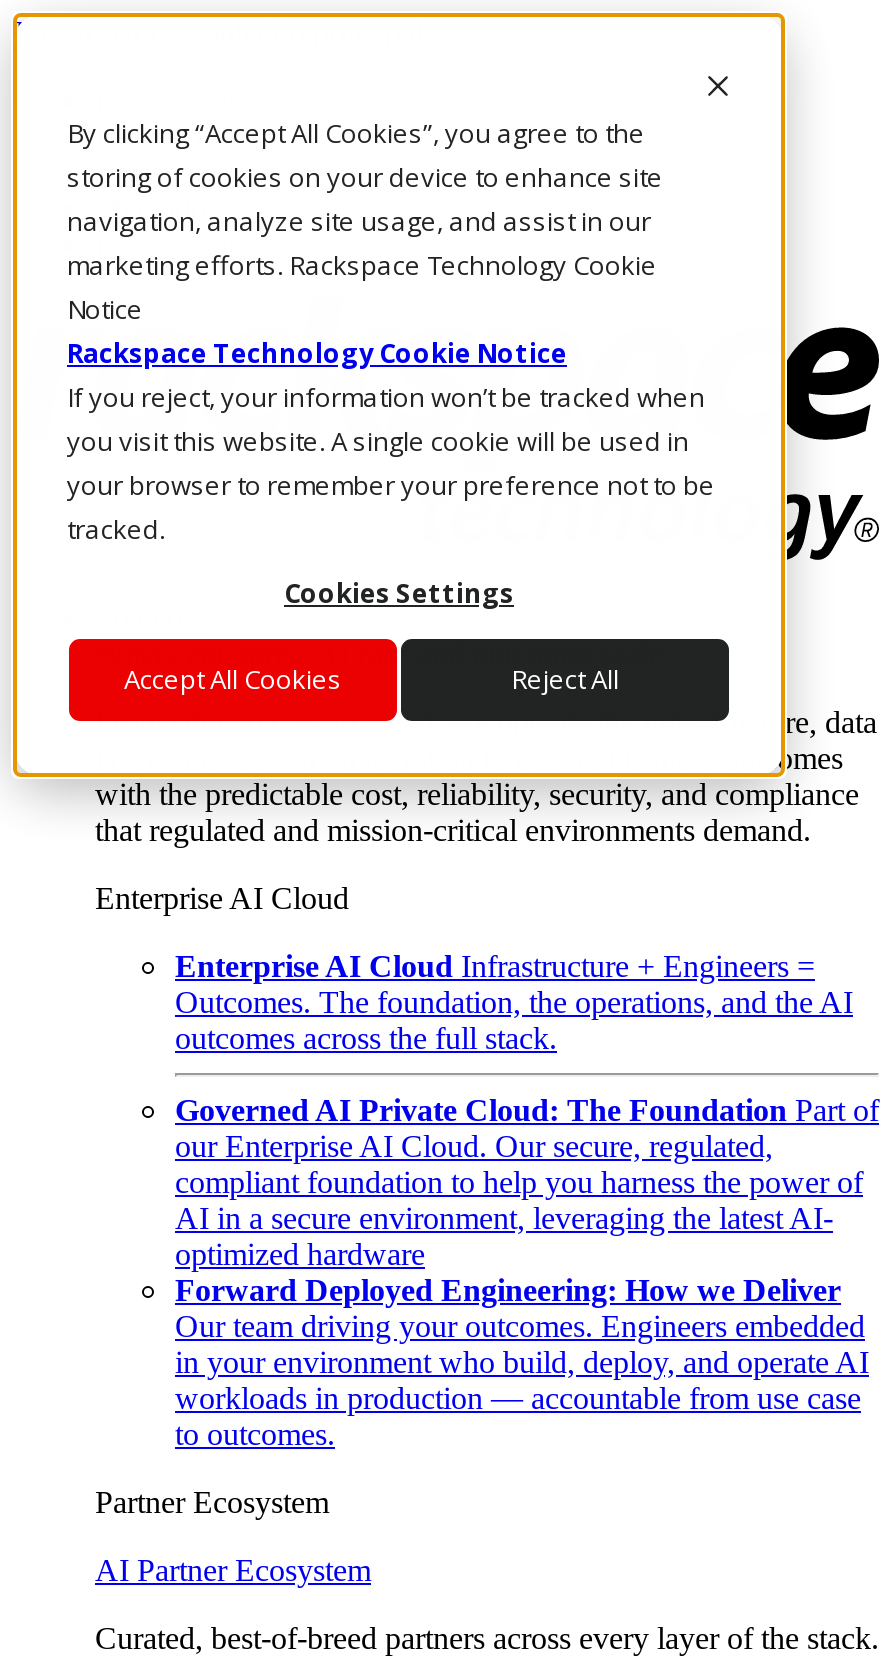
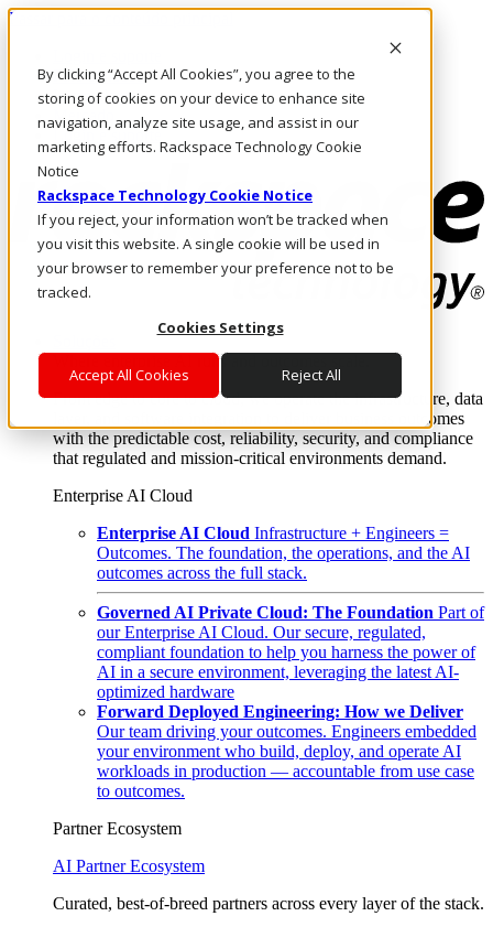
[175,1345,869,1379] in your environment who build, deploy, and operate AI -> [97,742,461,761] your environment who build, deploy, and operate AI

